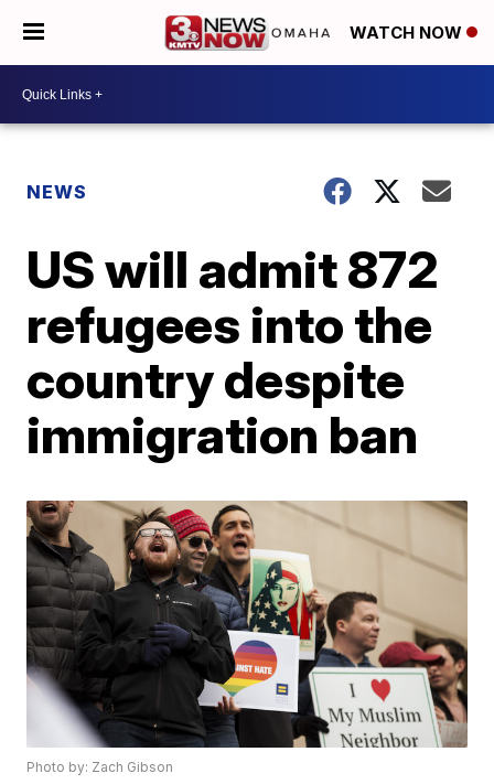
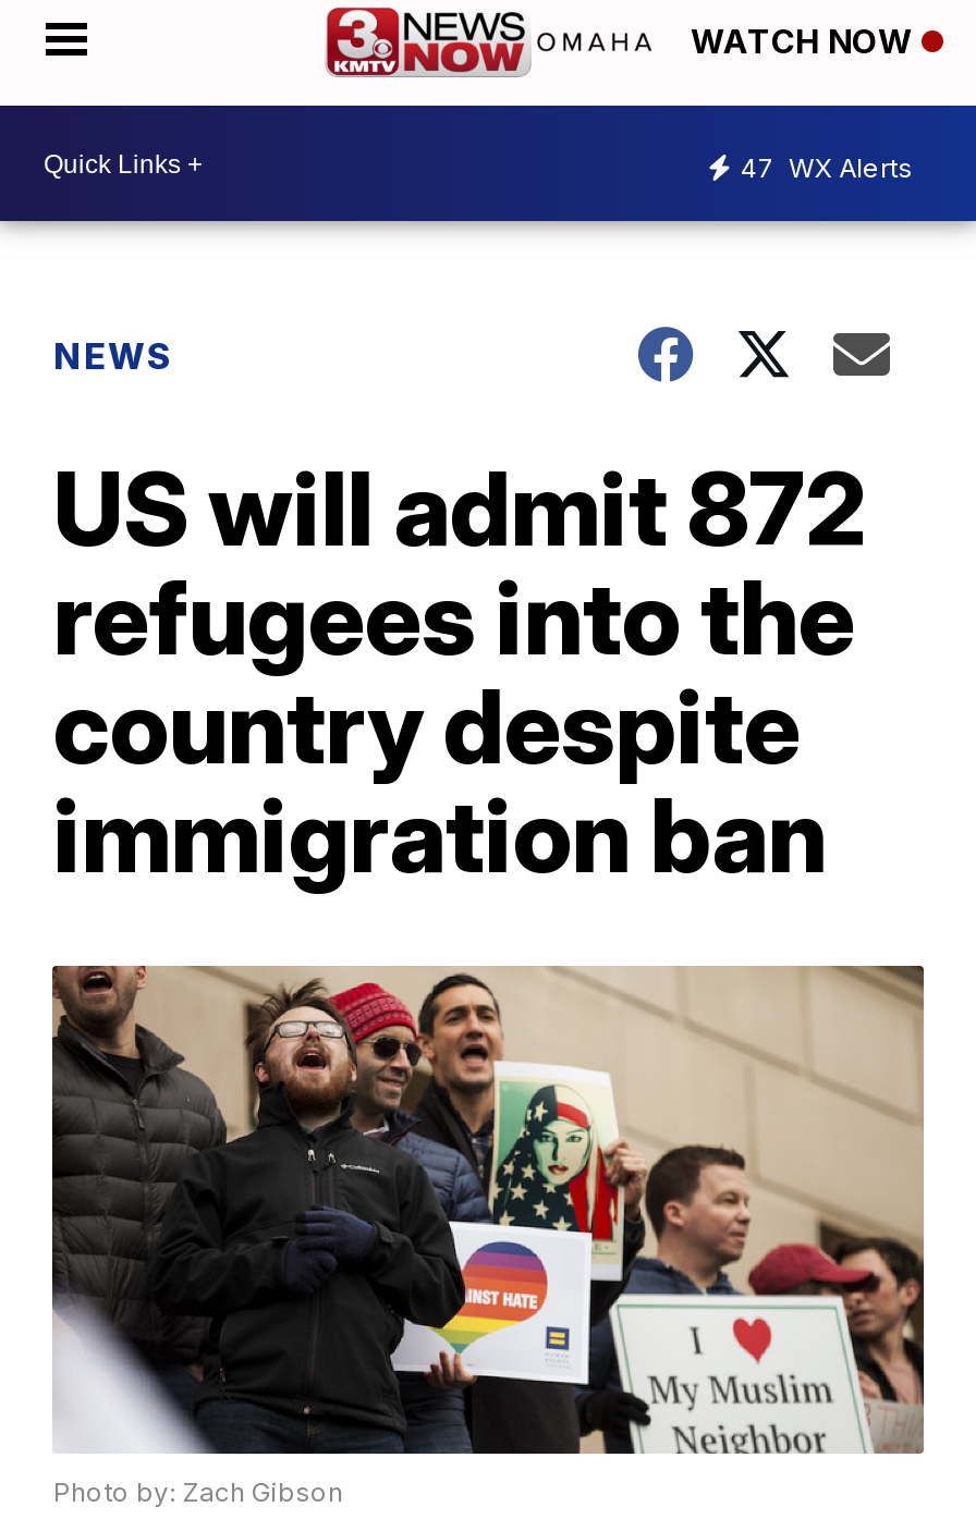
none -> [741,150,913,183] 47 WX Alerts

